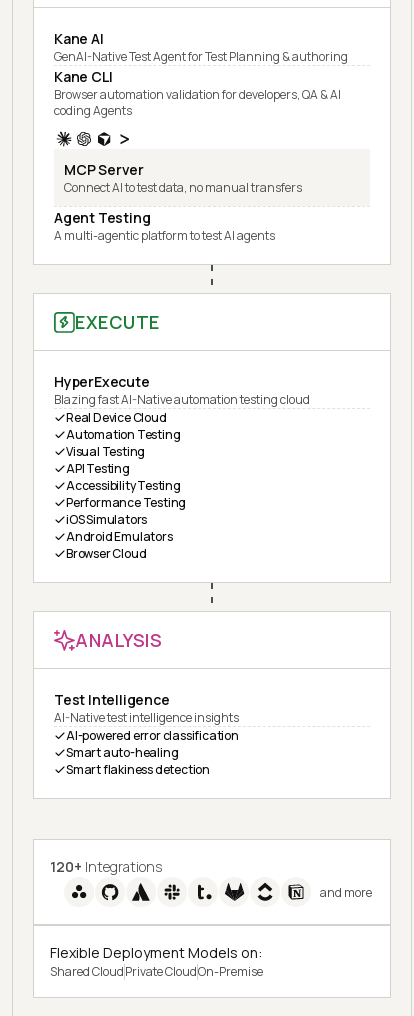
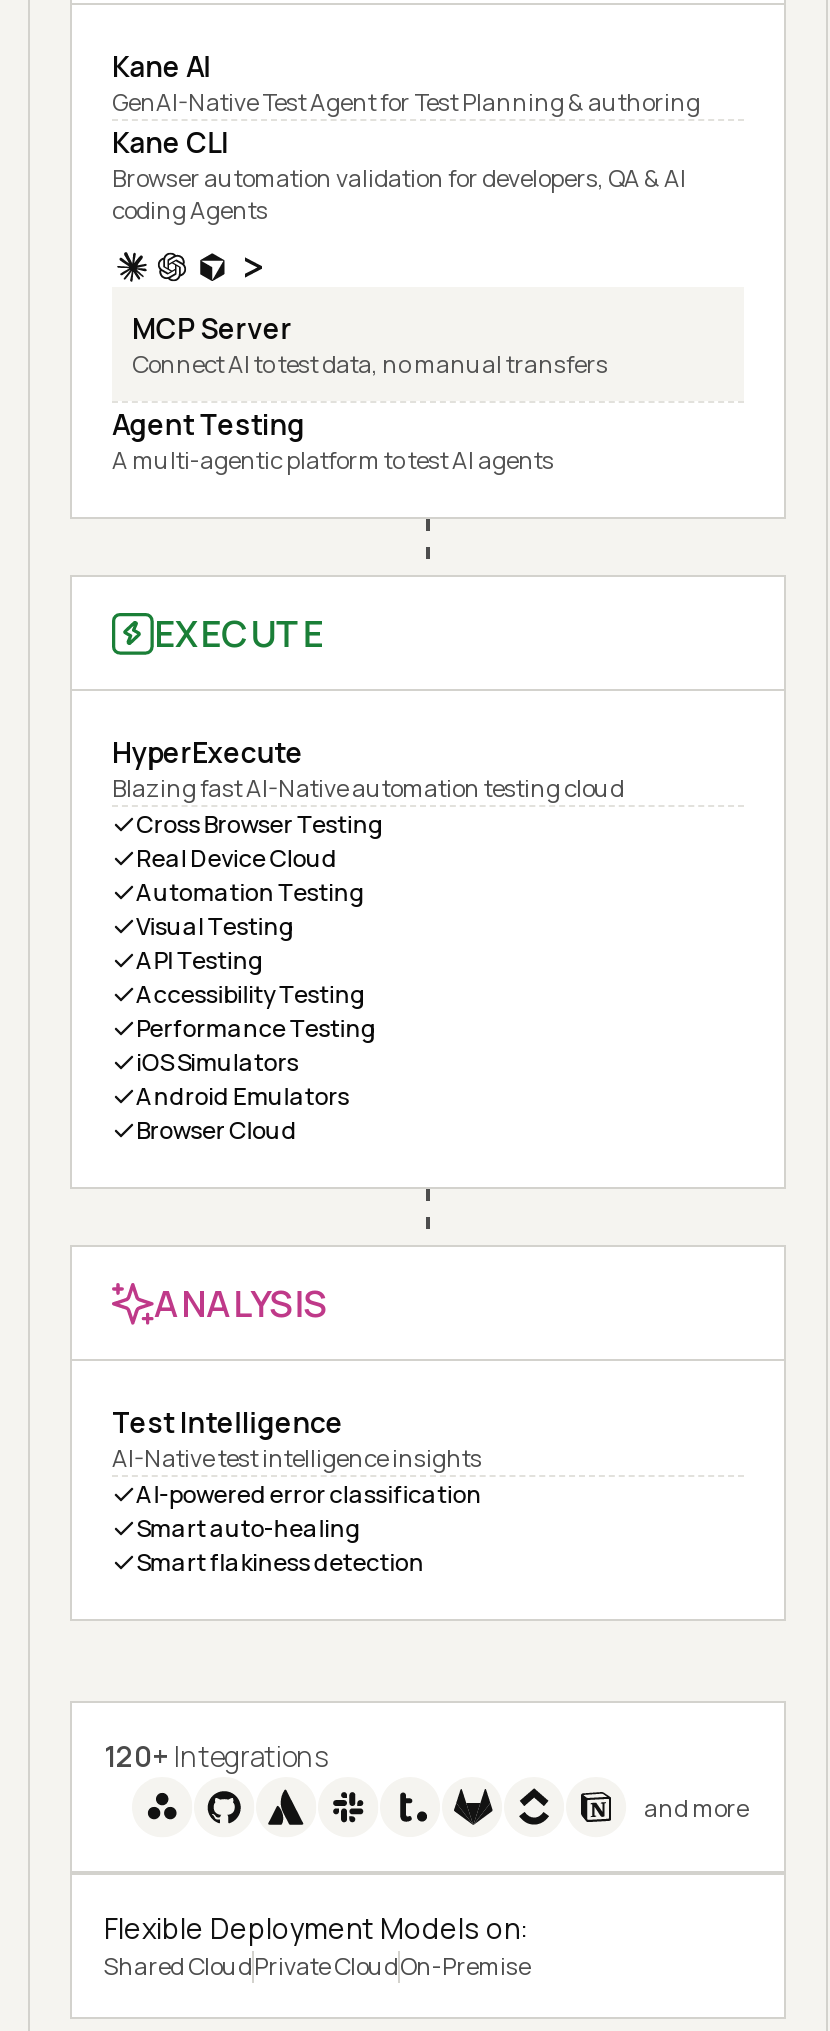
none -> [136,807,384,841] Cross Browser Testing

